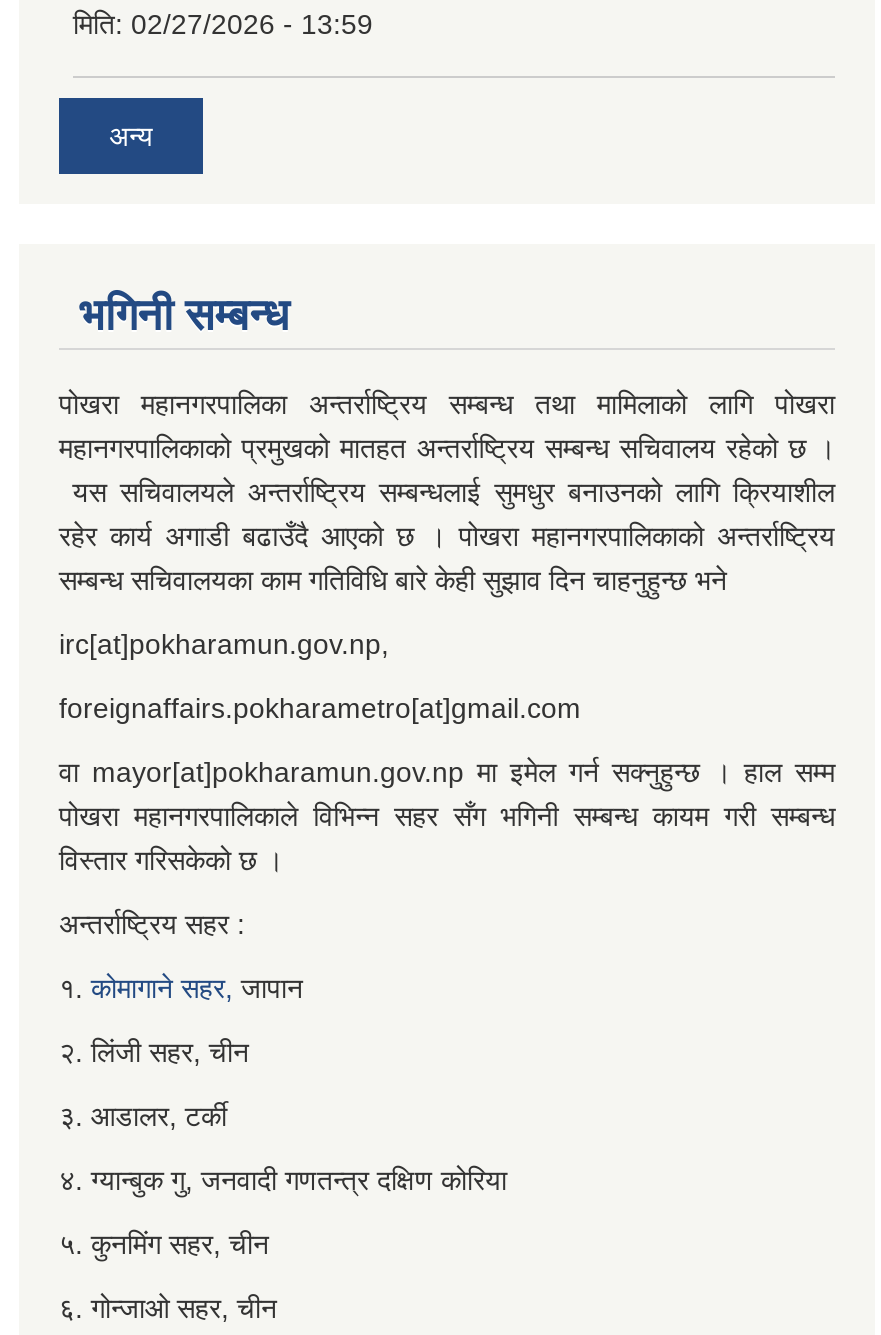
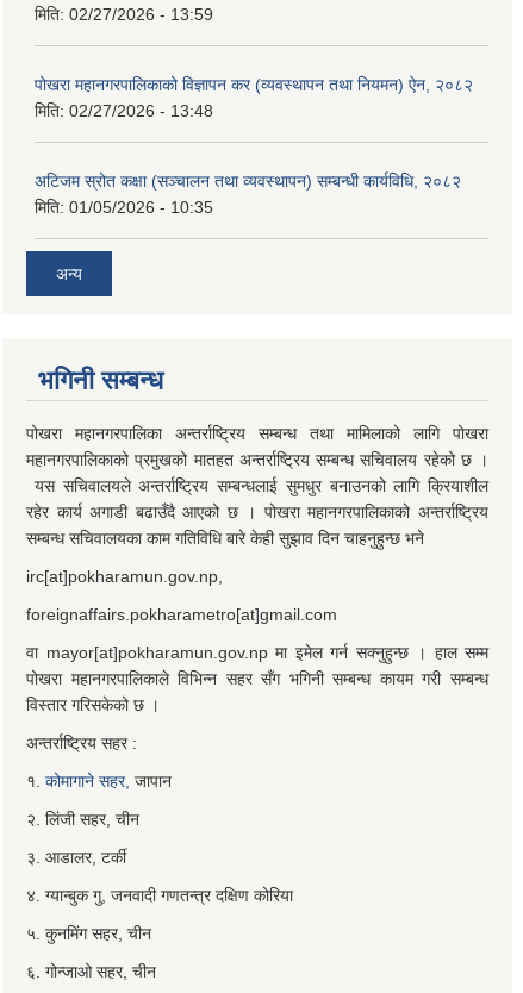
none -> [35,75,473,120] पोखरा महानगरपालिकाको विज्ञापन कर (व्यवस्थापन तथा नियमन) ऐन, २०८२ | मिति: 02/27/2026 - 13:48
none -> [35,171,461,217] अटिजम स्रोत कक्षा (सञ्चालन तथा व्यवस्थापन) सम्बन्धी कार्यविधि, २०८२ | मिति: 01/05/2026 - 10:35

